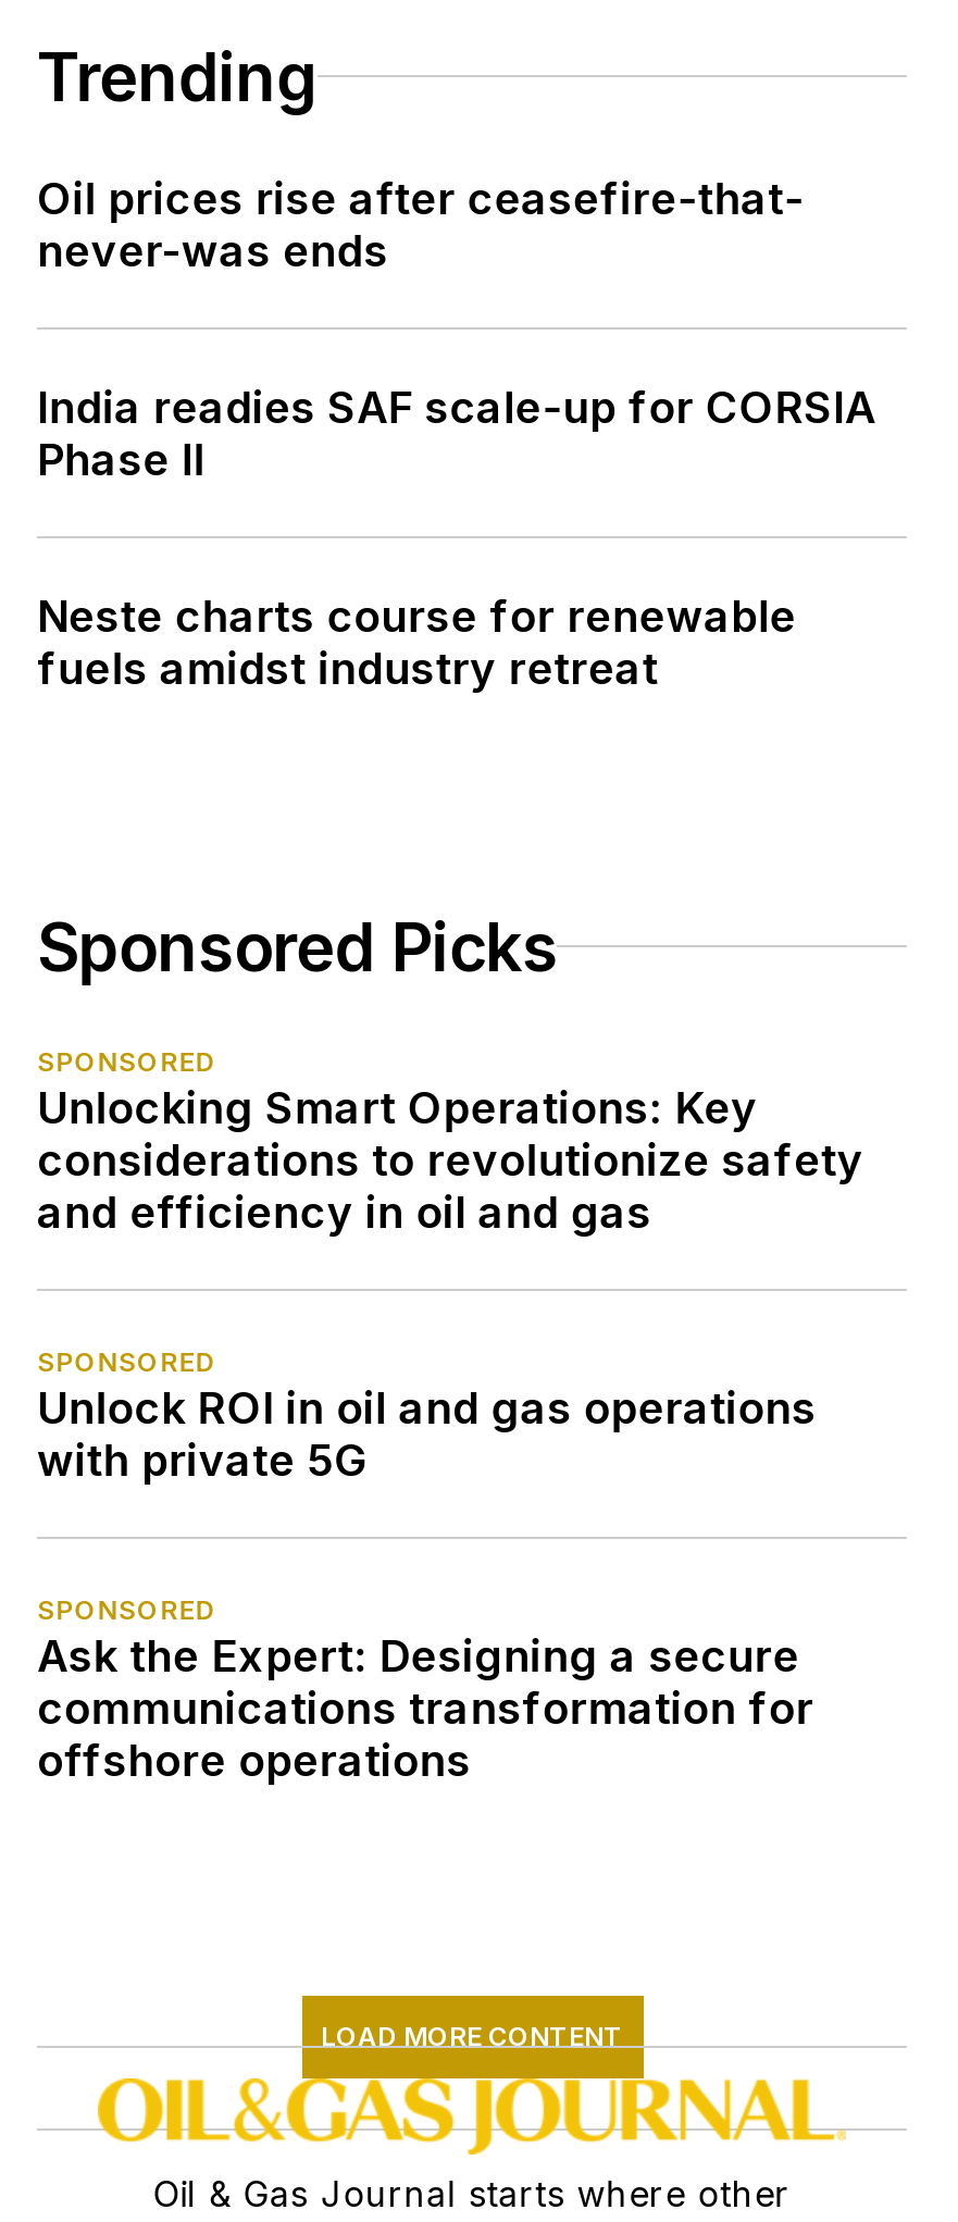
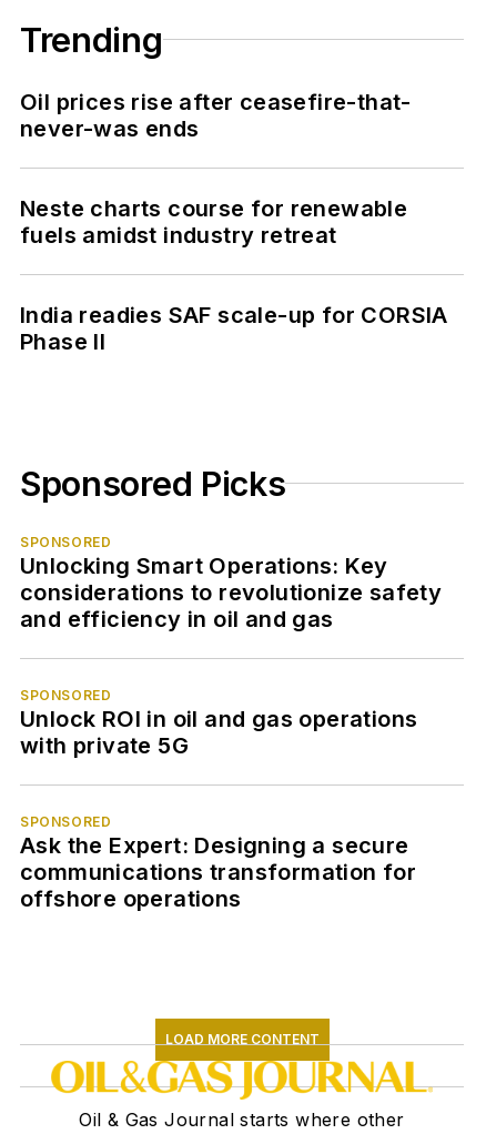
moved [37,382,876,486] -> [20,302,448,355]: India readies SAF scale-up for CORSIA | Phase II
moved [37,591,796,695] -> [20,195,407,249]: Neste charts course for renewable | fuels amidst industry retreat

